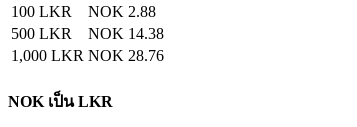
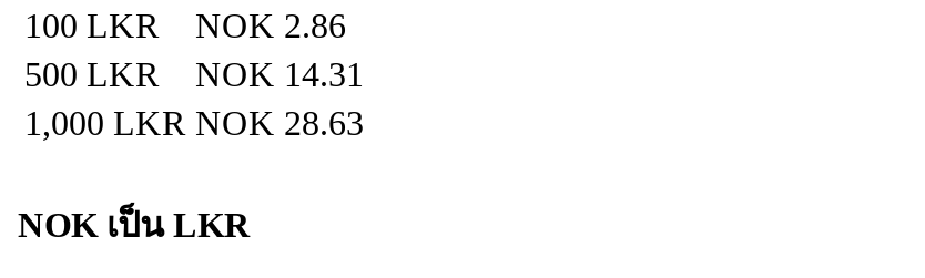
[11,3,156,20] 100 LKR NOK 2.88 -> [24,6,346,44] 100 LKR NOK 2.86
[11,25,164,42] 500 LKR NOK 14.38 -> [24,55,364,93] 500 LKR NOK 14.31
[11,47,164,64] 1,000 LKR NOK 28.76 -> [24,104,364,142] 1,000 LKR NOK 28.63

